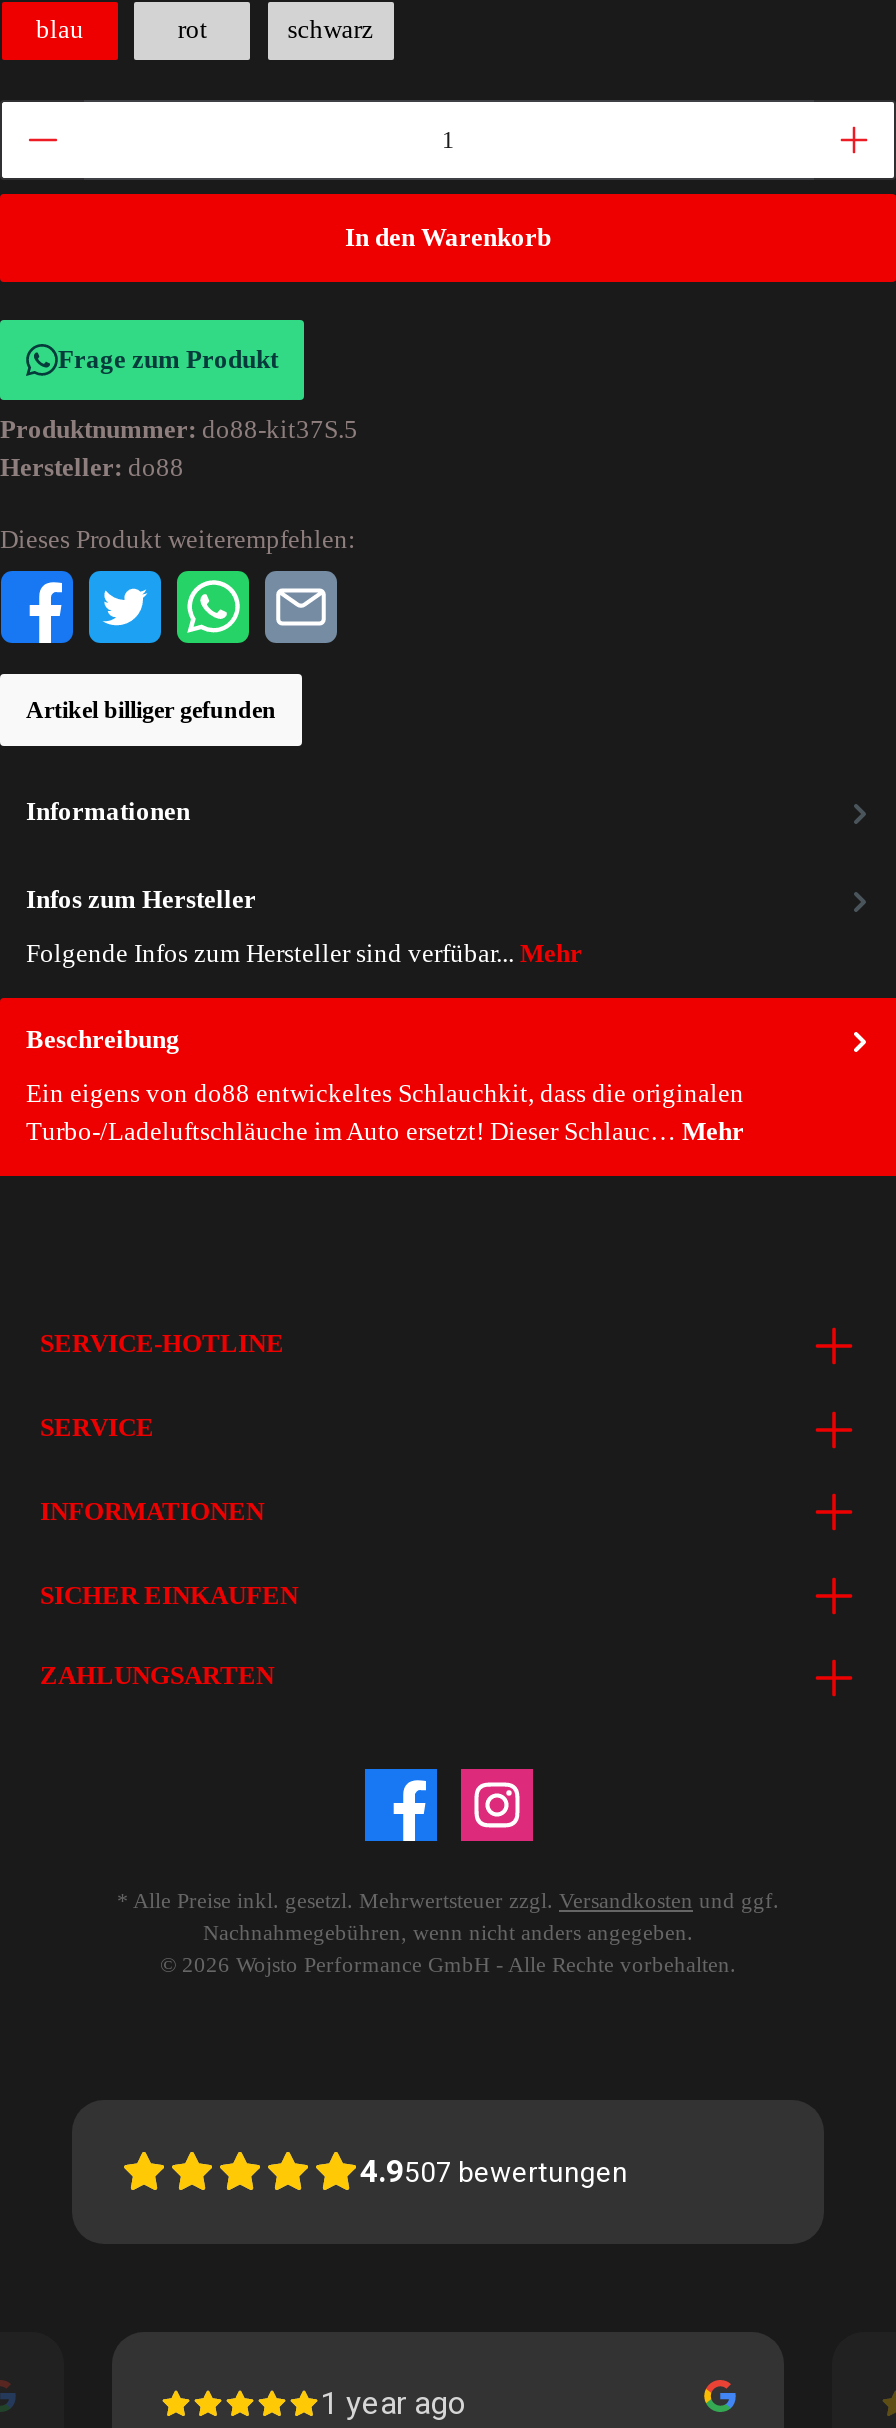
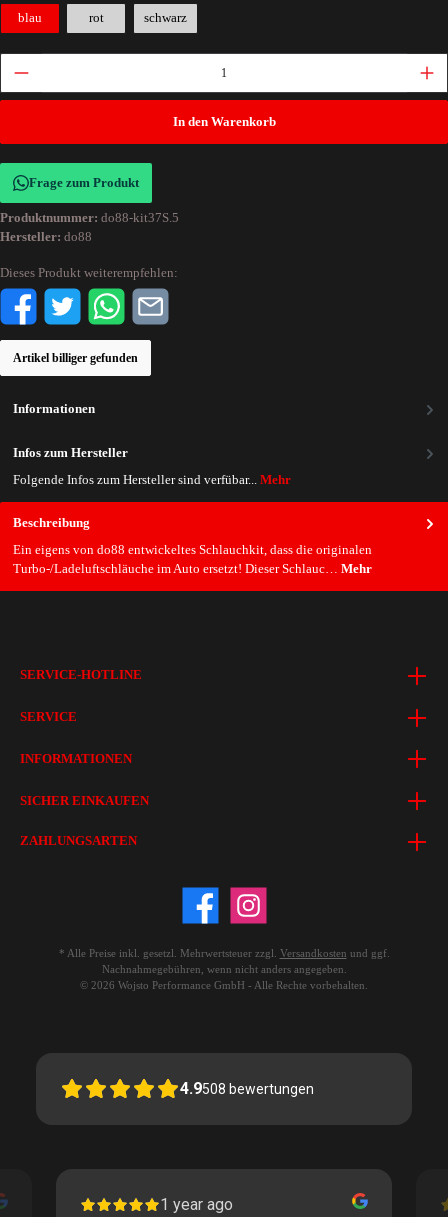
[360,2152,628,2190] 4.9507 bewertungen -> [180,1079,314,1098] 4.9508 bewertungen

